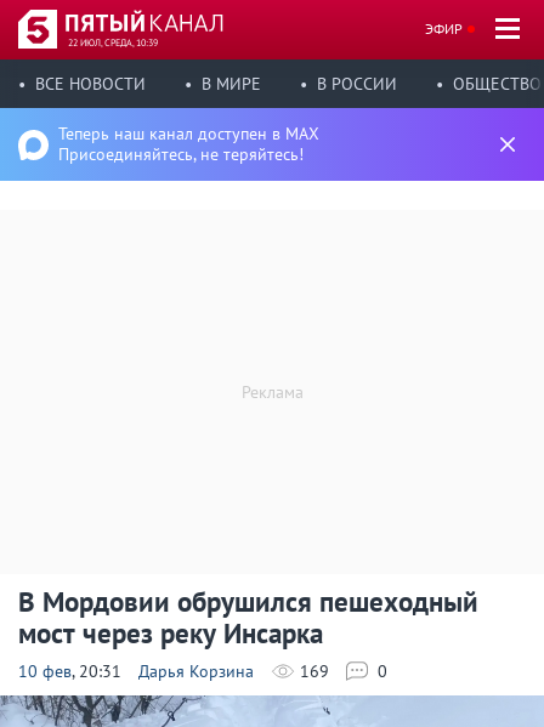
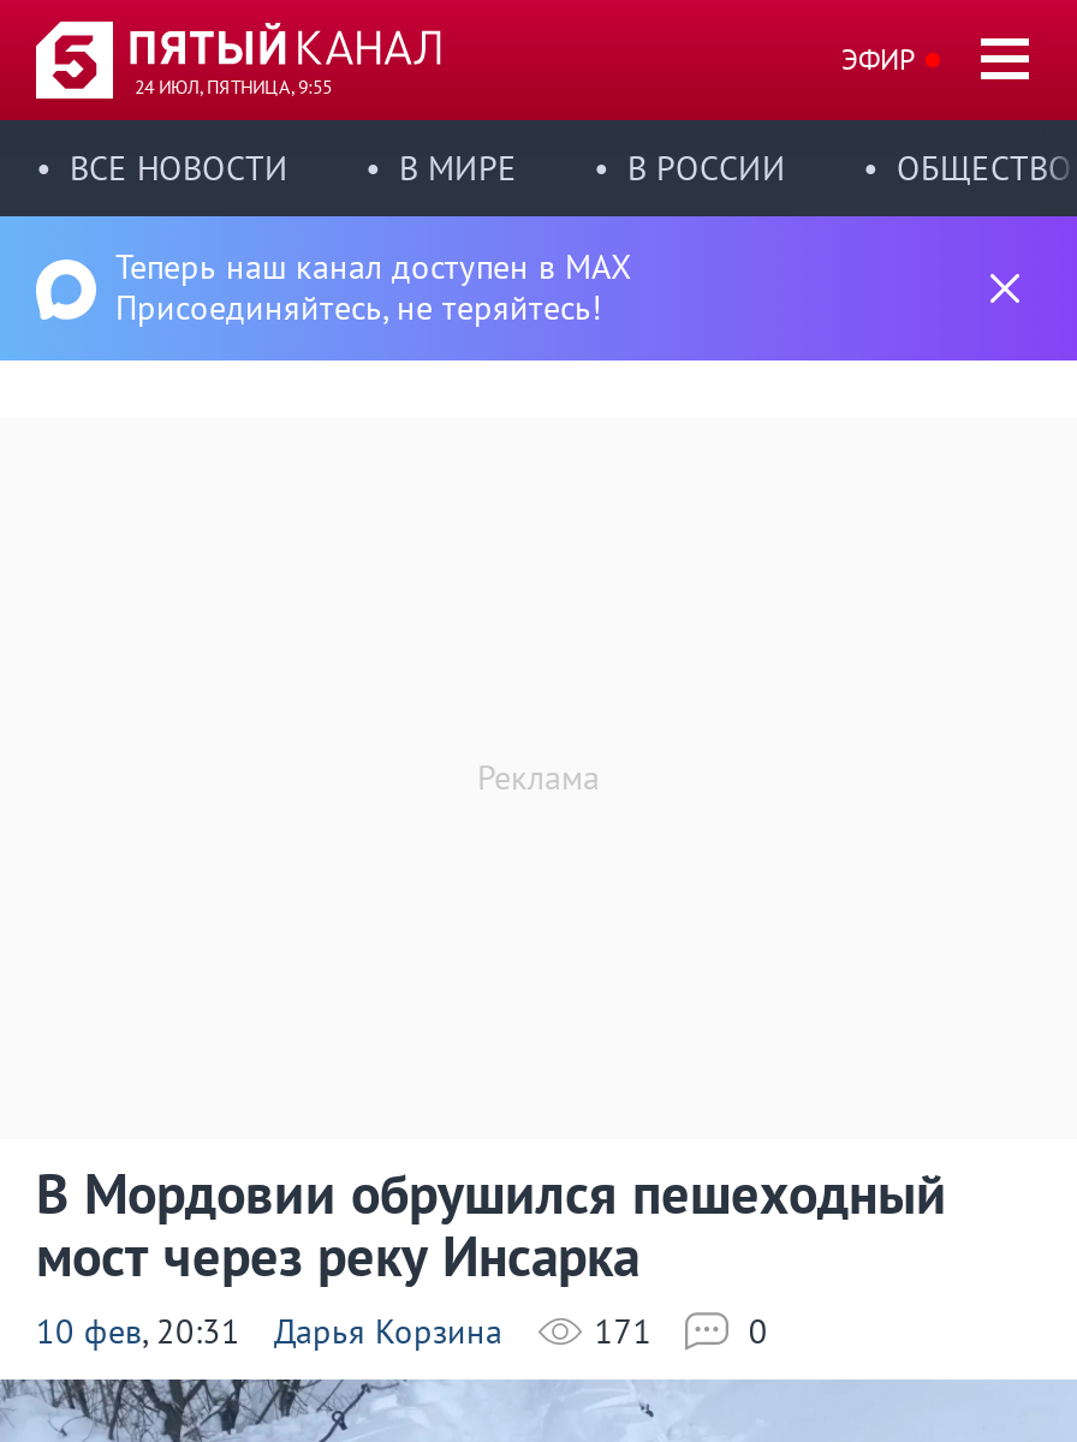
[68,36,158,49] 22 ИЮЛ, СРЕДА, 10:39 -> [135,75,332,99] 24 ИЮЛ, ПЯТНИЦА, 9:55
[300,660,329,682] 169 -> [594,1310,652,1353] 171

